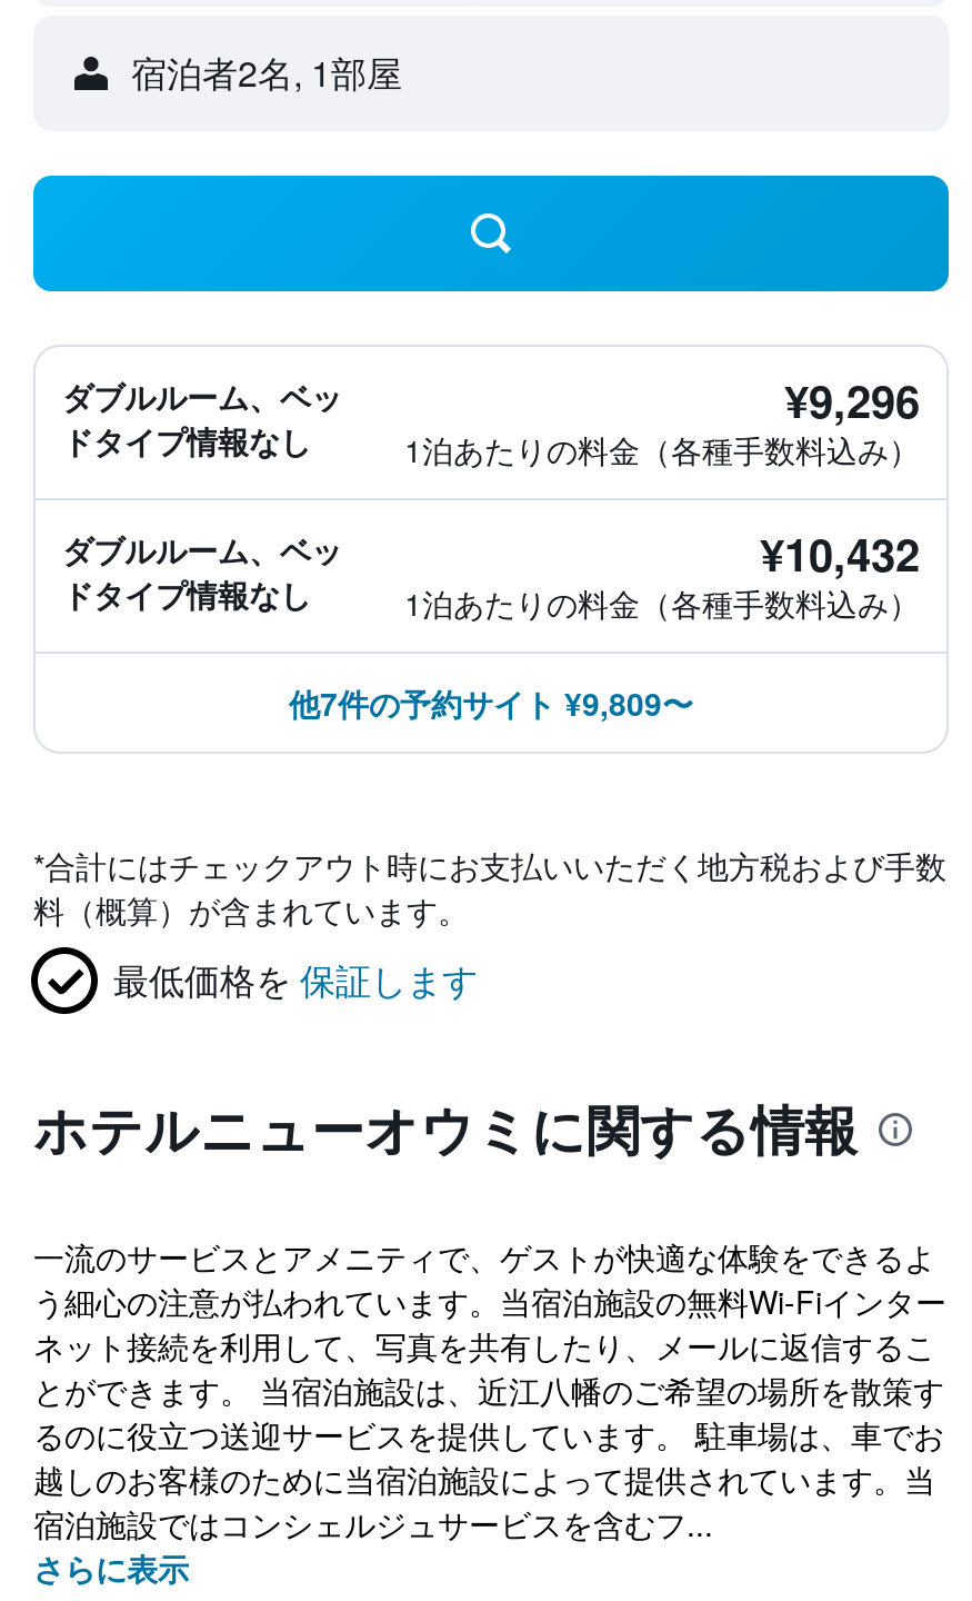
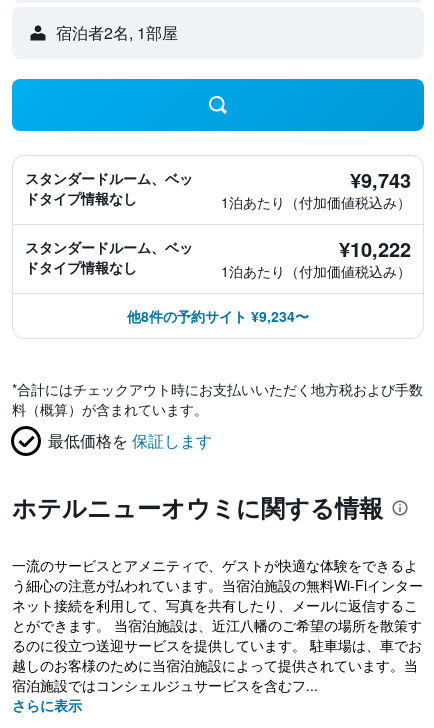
[62,374,342,418] ダブルルーム、ベッ -> [25,168,193,188] スタンダードルーム、ベッ
[404,367,920,471] ¥9,296 | 1泊あたりの料金（各種手数料込み） -> [221,165,411,212] ¥9,743 | 1泊あたり（付加価値税込み）
[62,527,342,571] ダブルルーム、ベッ -> [25,237,193,257] スタンダードルーム、ベッ
[404,520,920,625] ¥10,432 | 1泊あたりの料金（各種手数料込み） -> [221,234,411,281] ¥10,222 | 1泊あたり（付加価値税込み）
[289,680,693,725] 他7件の予約サイト ¥9,809〜 -> [127,306,309,326] 他8件の予約サイト ¥9,234〜

